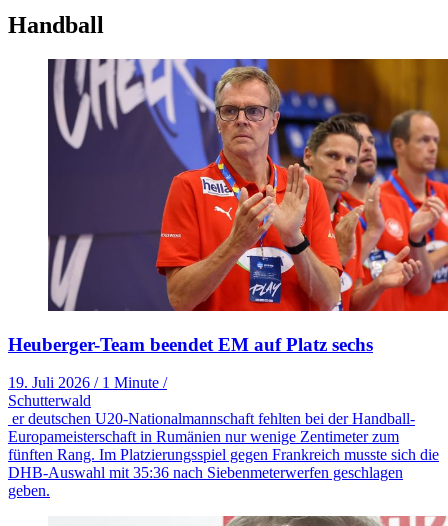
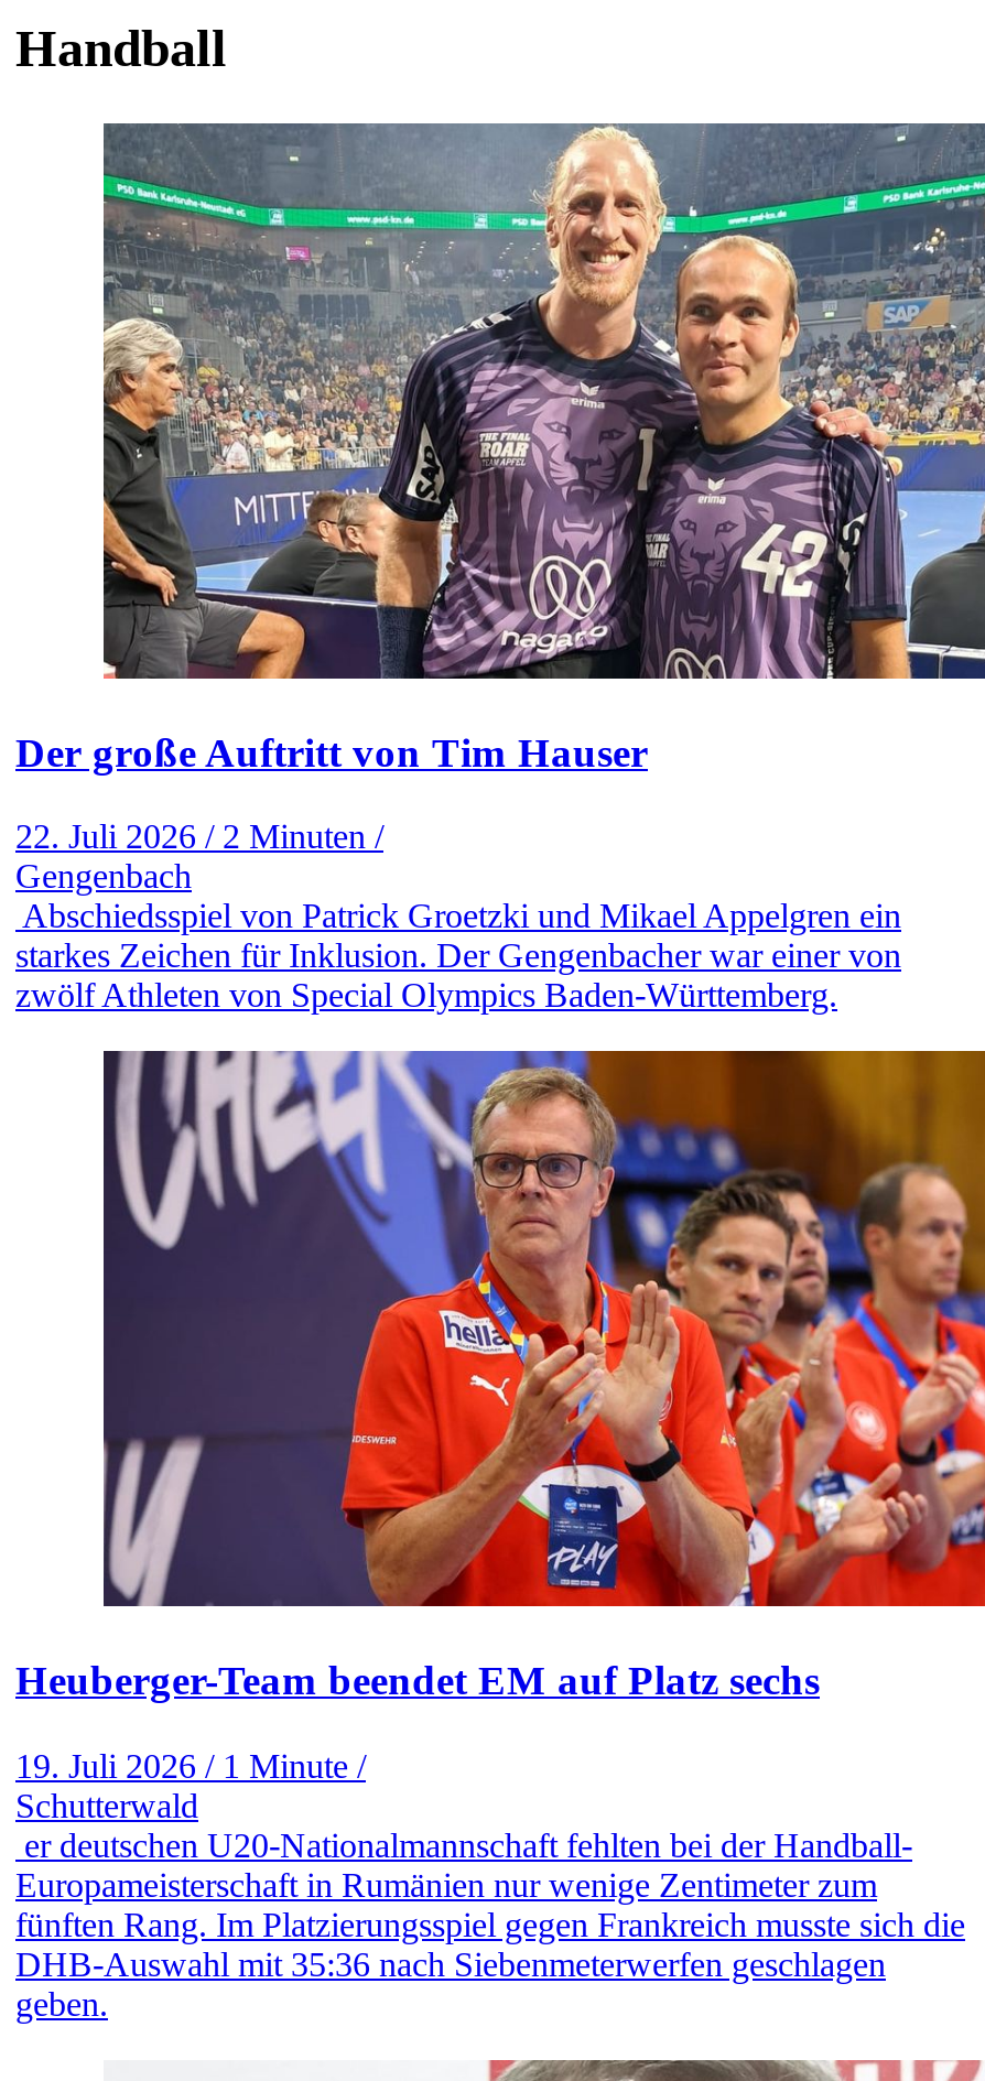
none -> [15,121,978,1015] [image] | Der große Auftritt von Tim Hauser | 22. Juli 2026 / 2 Minuten / | Gengenbach | Abschiedsspiel von Patrick Groetzki und Mikael Appelgren ein | starkes Zeichen für Inklusion. Der Gengenbacher war einer von | zwölf Athleten von Special Olympics Baden-Württemberg.

